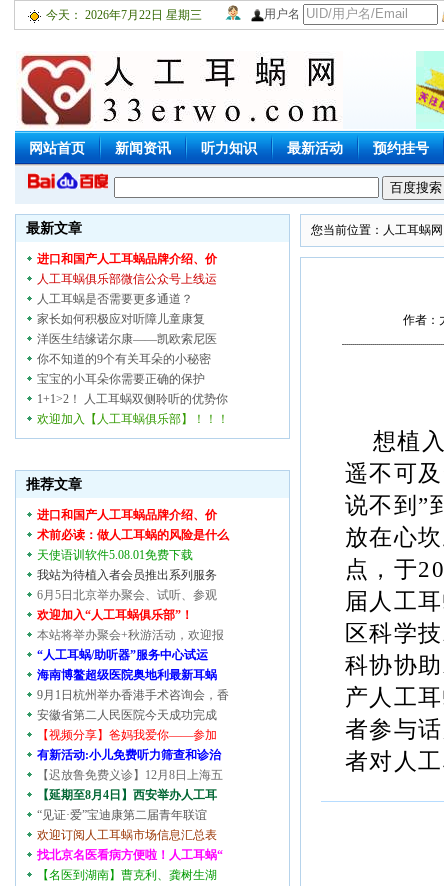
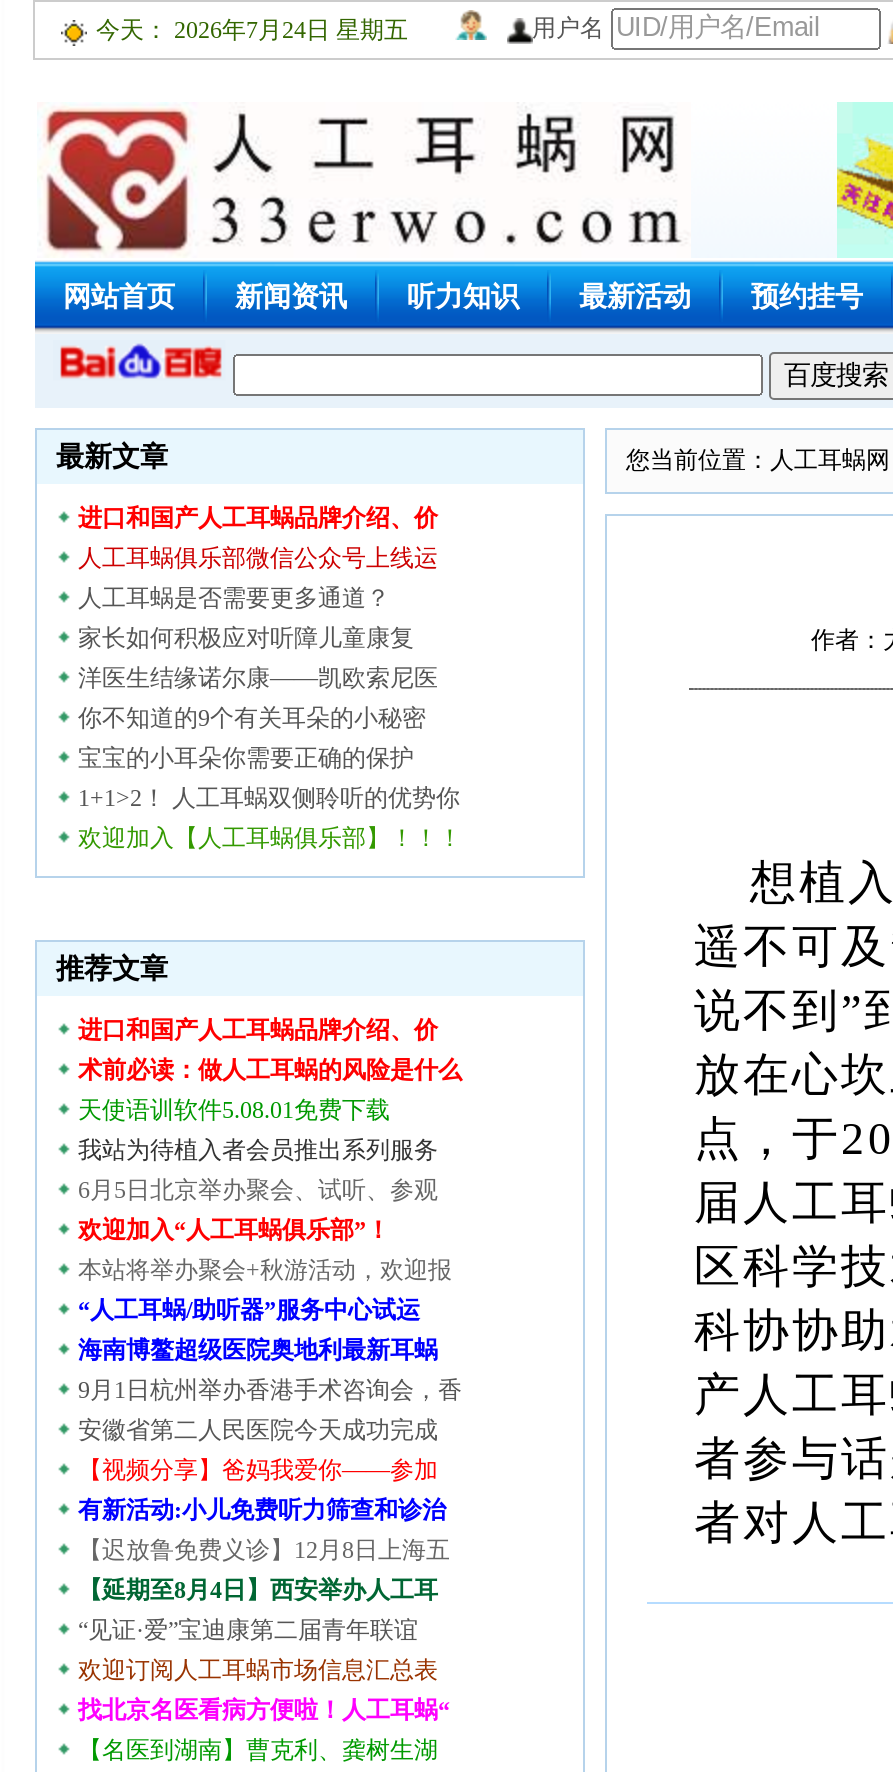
[45,8,201,22] 今天：2026年7月22日 星期三 -> [96,16,408,44] 今天：2026年7月24日 星期五

